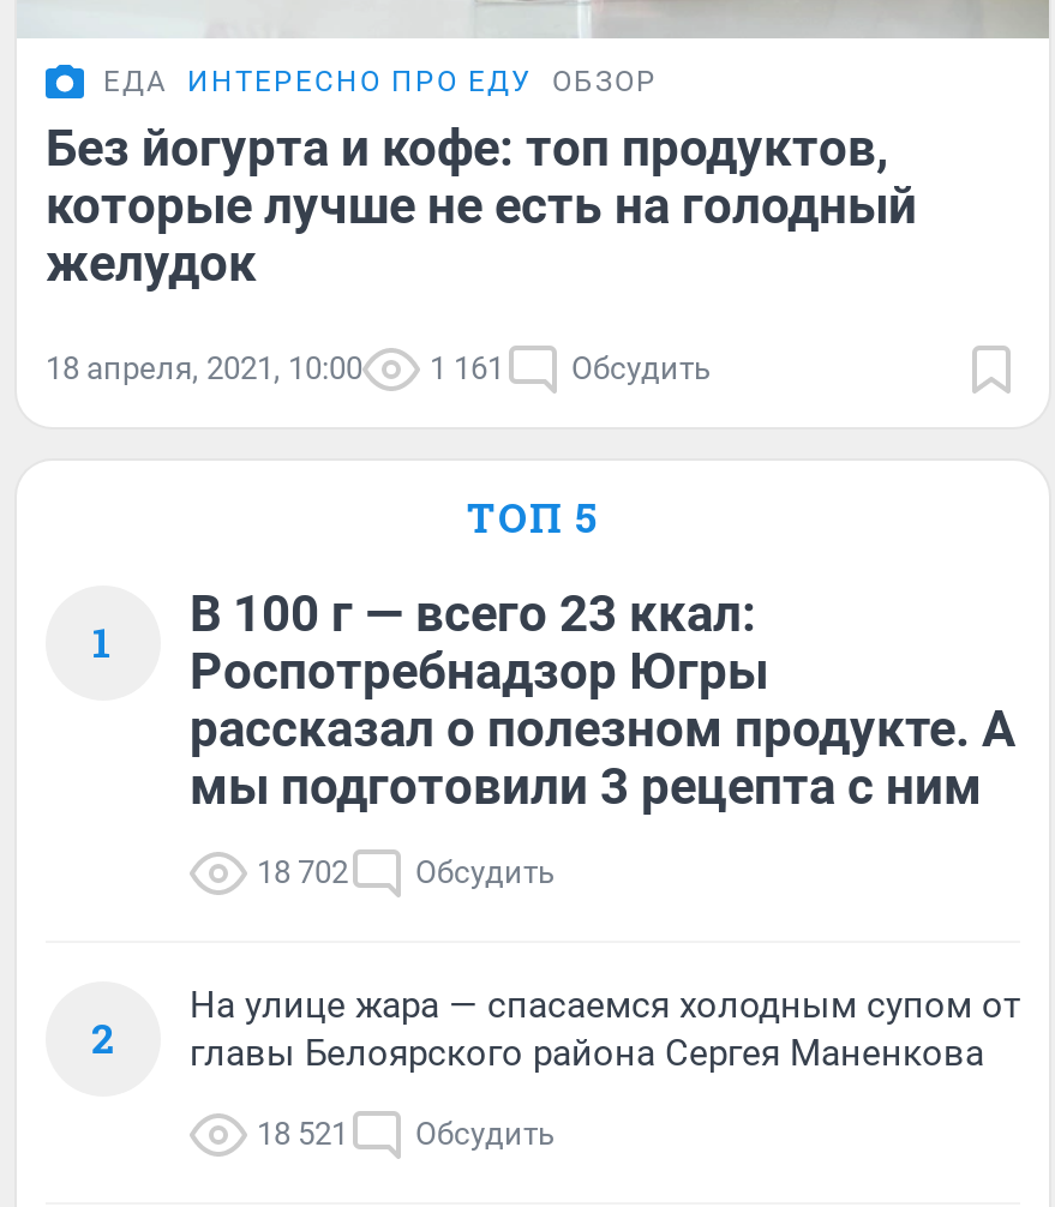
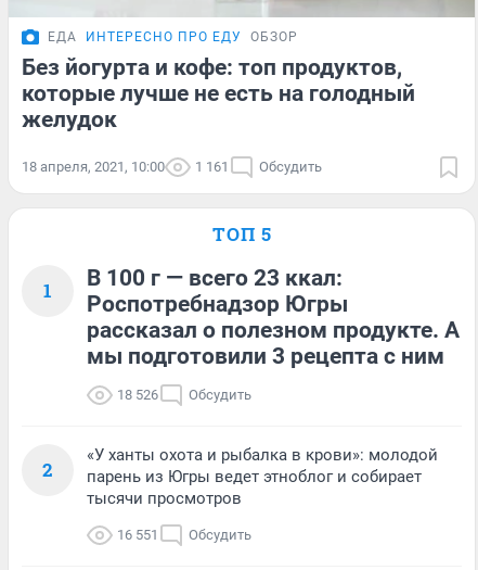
[257,853,555,889] 18 702 Обсудить -> [117,386,251,402] 18 526 Обсудить
[190,983,1020,1074] На улице жара — спасаемся холодным супом от | главы Белоярского района Сергея Маненкова -> [87,445,438,508] «У ханты охота и рыбалка в крови»: молодой | парень из Югры ведет этноблог и собирает | тысячи просмотров
[257,1115,555,1151] 18 521 Обсудить -> [117,526,251,542] 16 551 Обсудить

